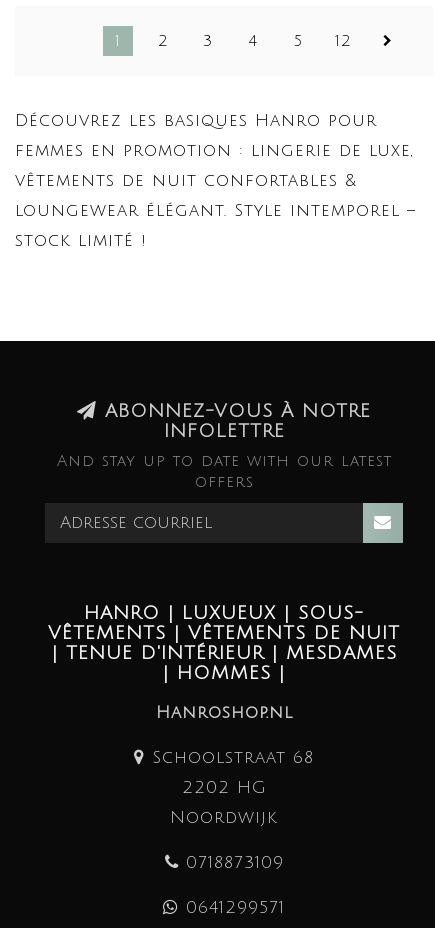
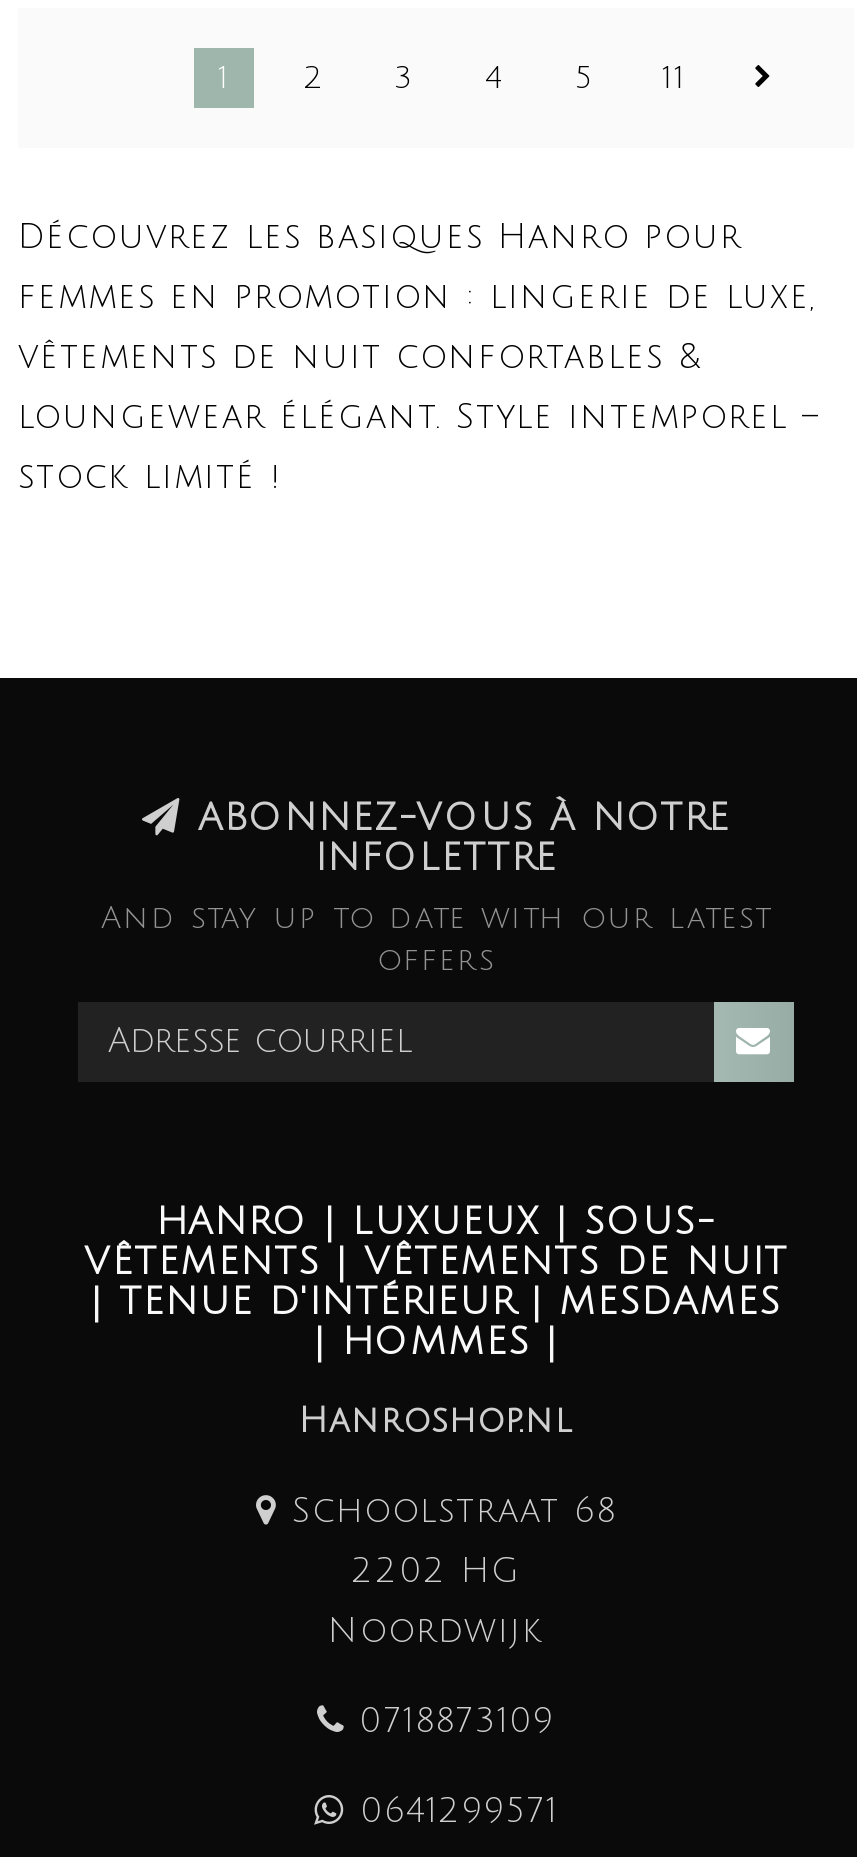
[334,33,351,49] 12 -> [662,62,686,94] 11

